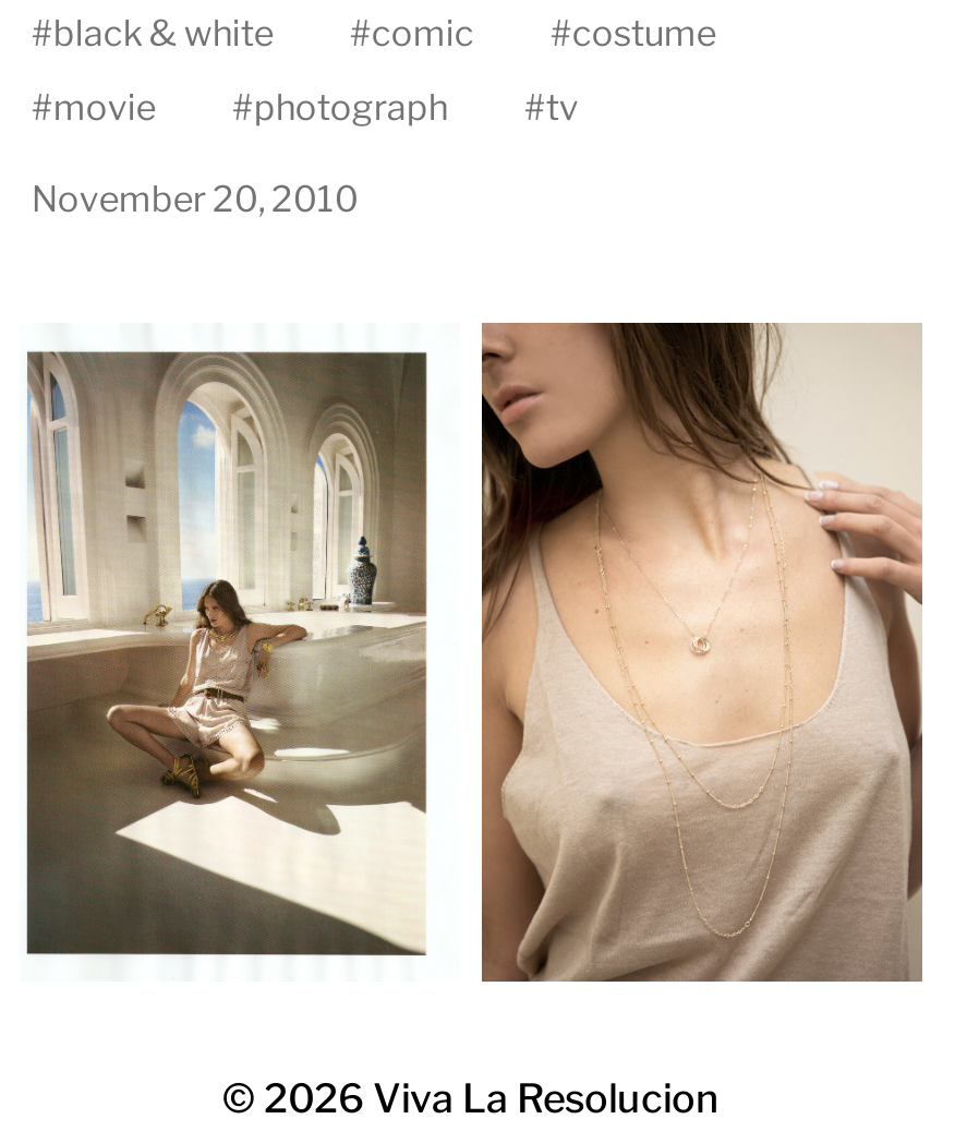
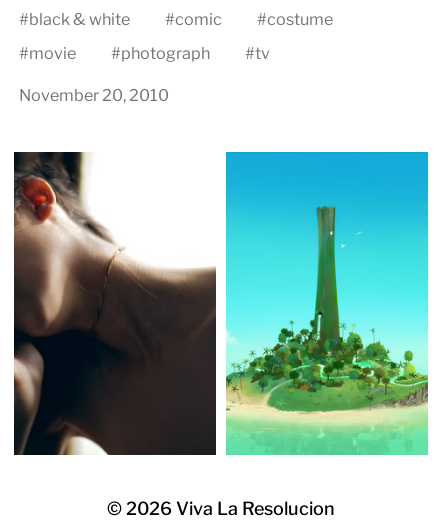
[20,322,460,983] [image] -> [13,151,217,456] [image]
[480,320,924,983] [image] -> [225,151,429,456] [image]

